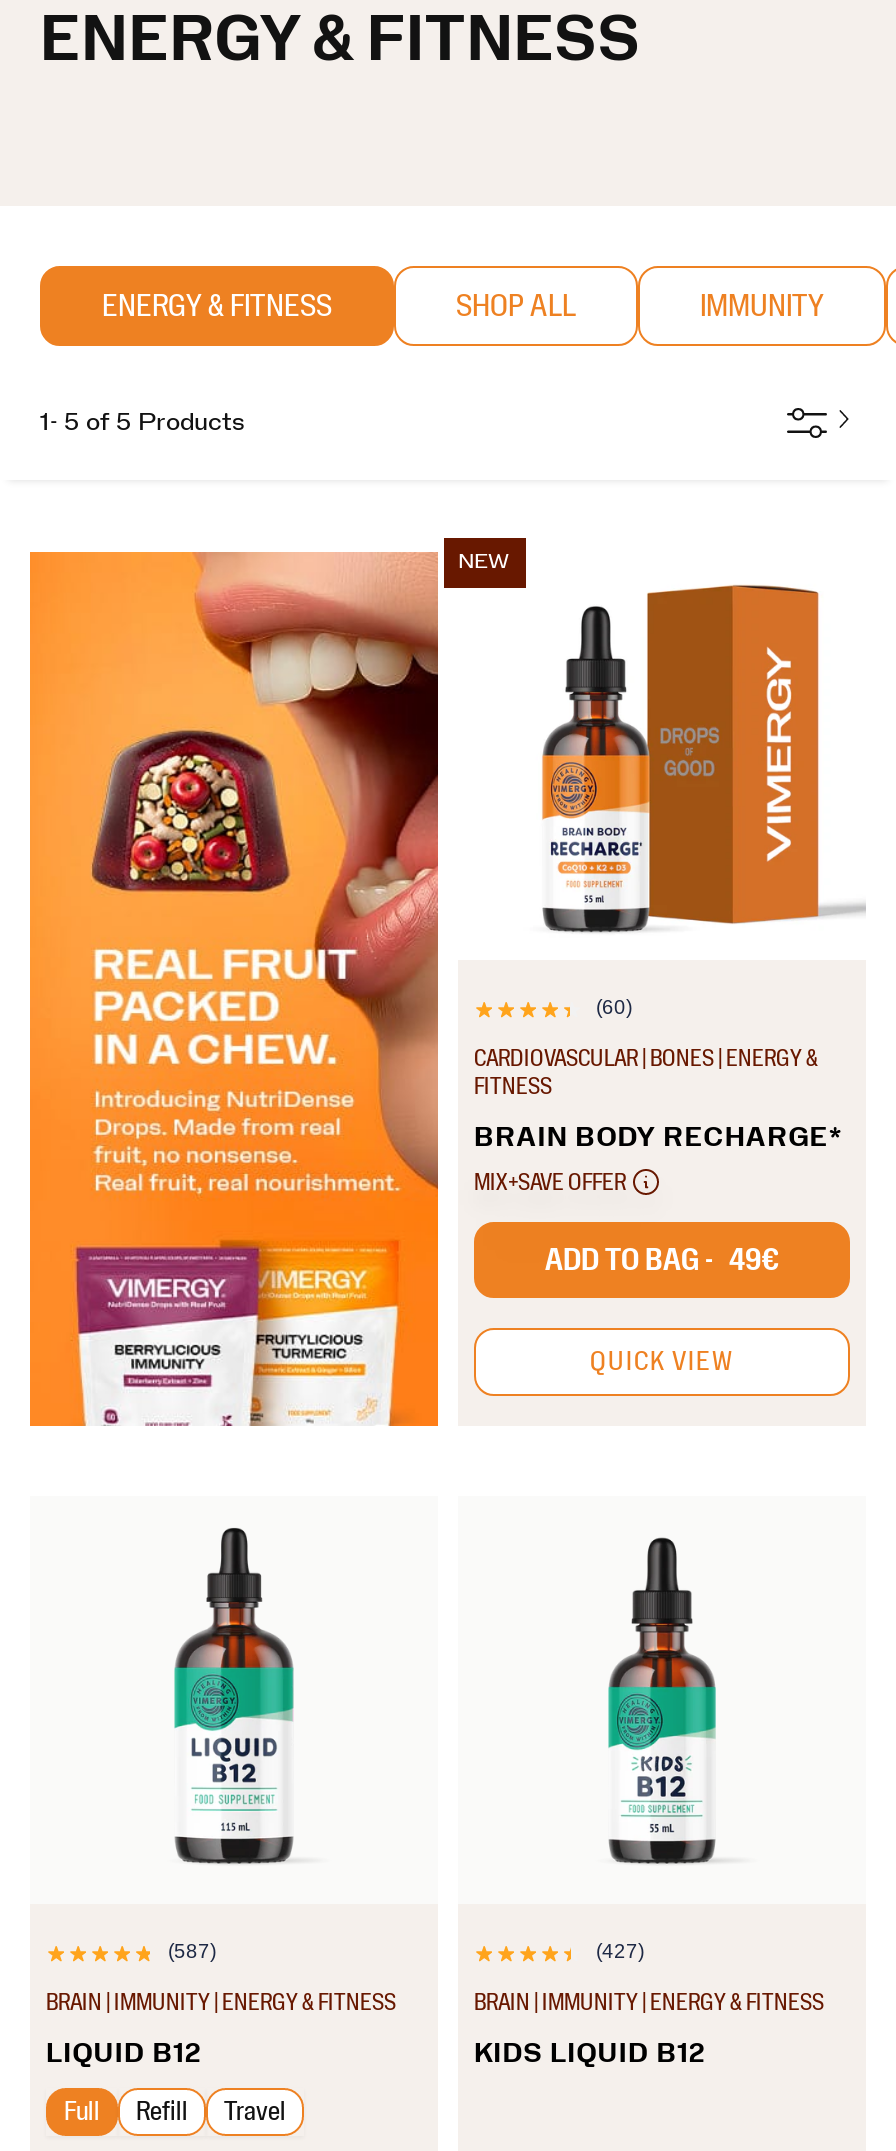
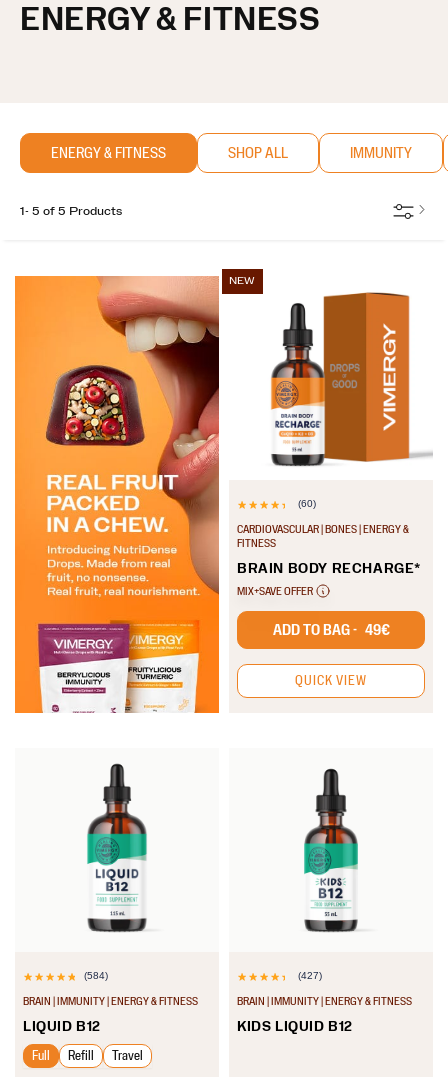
[168,1940,216,1962] (587) -> [84,970,108,981] (584)

